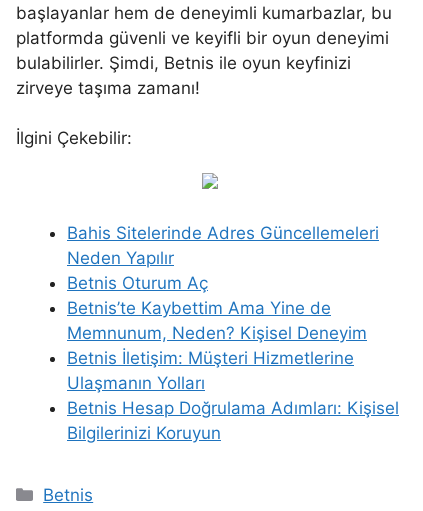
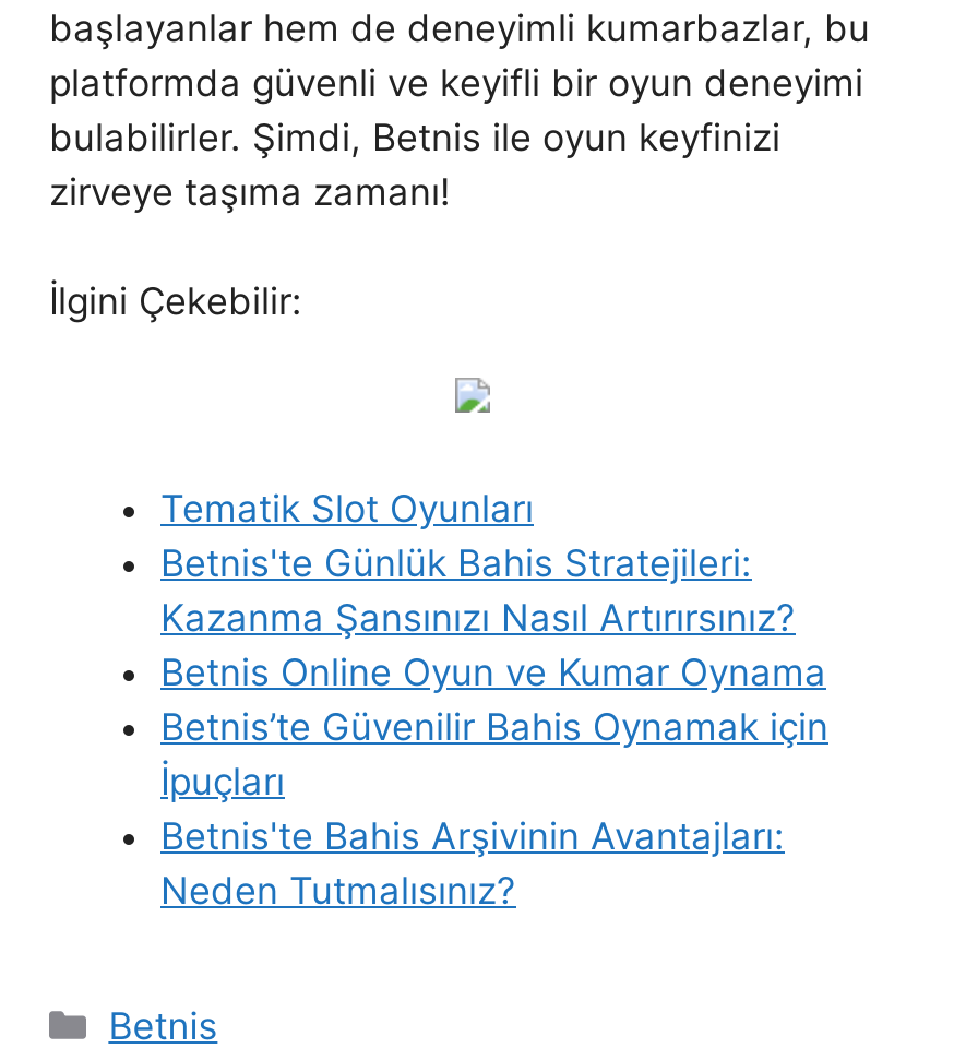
[67,223,399,443] Bahis Sitelerinde Adres Güncellemeleri | Neden Yapılır | Betnis Oturum Aç | Betnis’te Kaybettim Ama Yine de | Memnunum, Neden? Kişisel Deneyim | Betnis İletişim: Müşteri Hizmetlerine | Ulaşmanın Yolları | Betnis Hesap Doğrulama Adımları: Kişisel | Bilgilerinizi Koruyun -> [160,487,828,913] Tematik Slot Oyunları | Betnis'te Günlük Bahis Stratejileri: | Kazanma Şansınızı Nasıl Artırırsınız? | Betnis Online Oyun ve Kumar Oynama | Betnis’te Güvenilir Bahis Oynamak için | İpuçları | Betnis'te Bahis Arşivinin Avantajları: | Neden Tutmalısınız?

